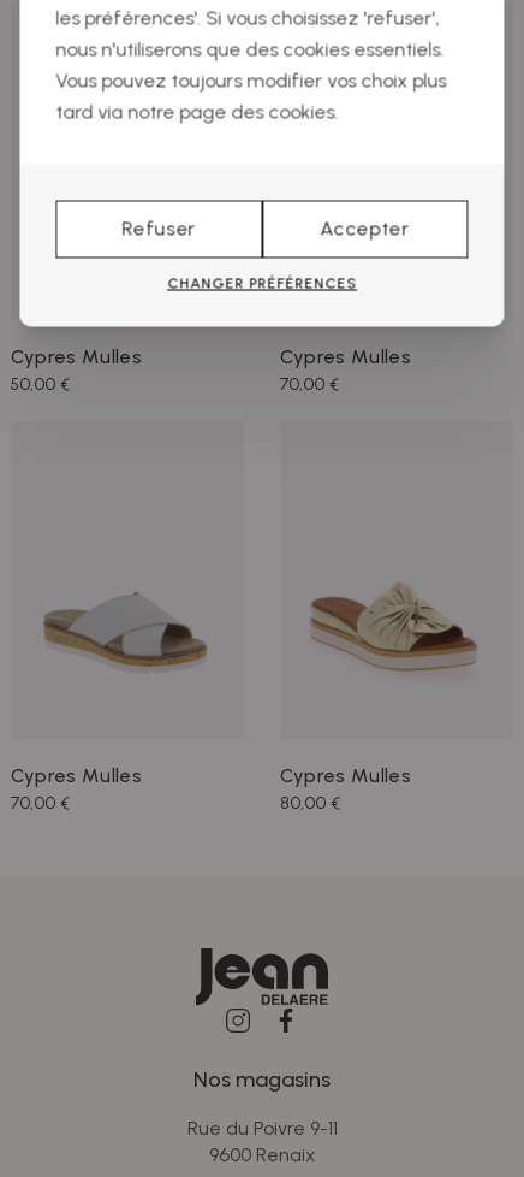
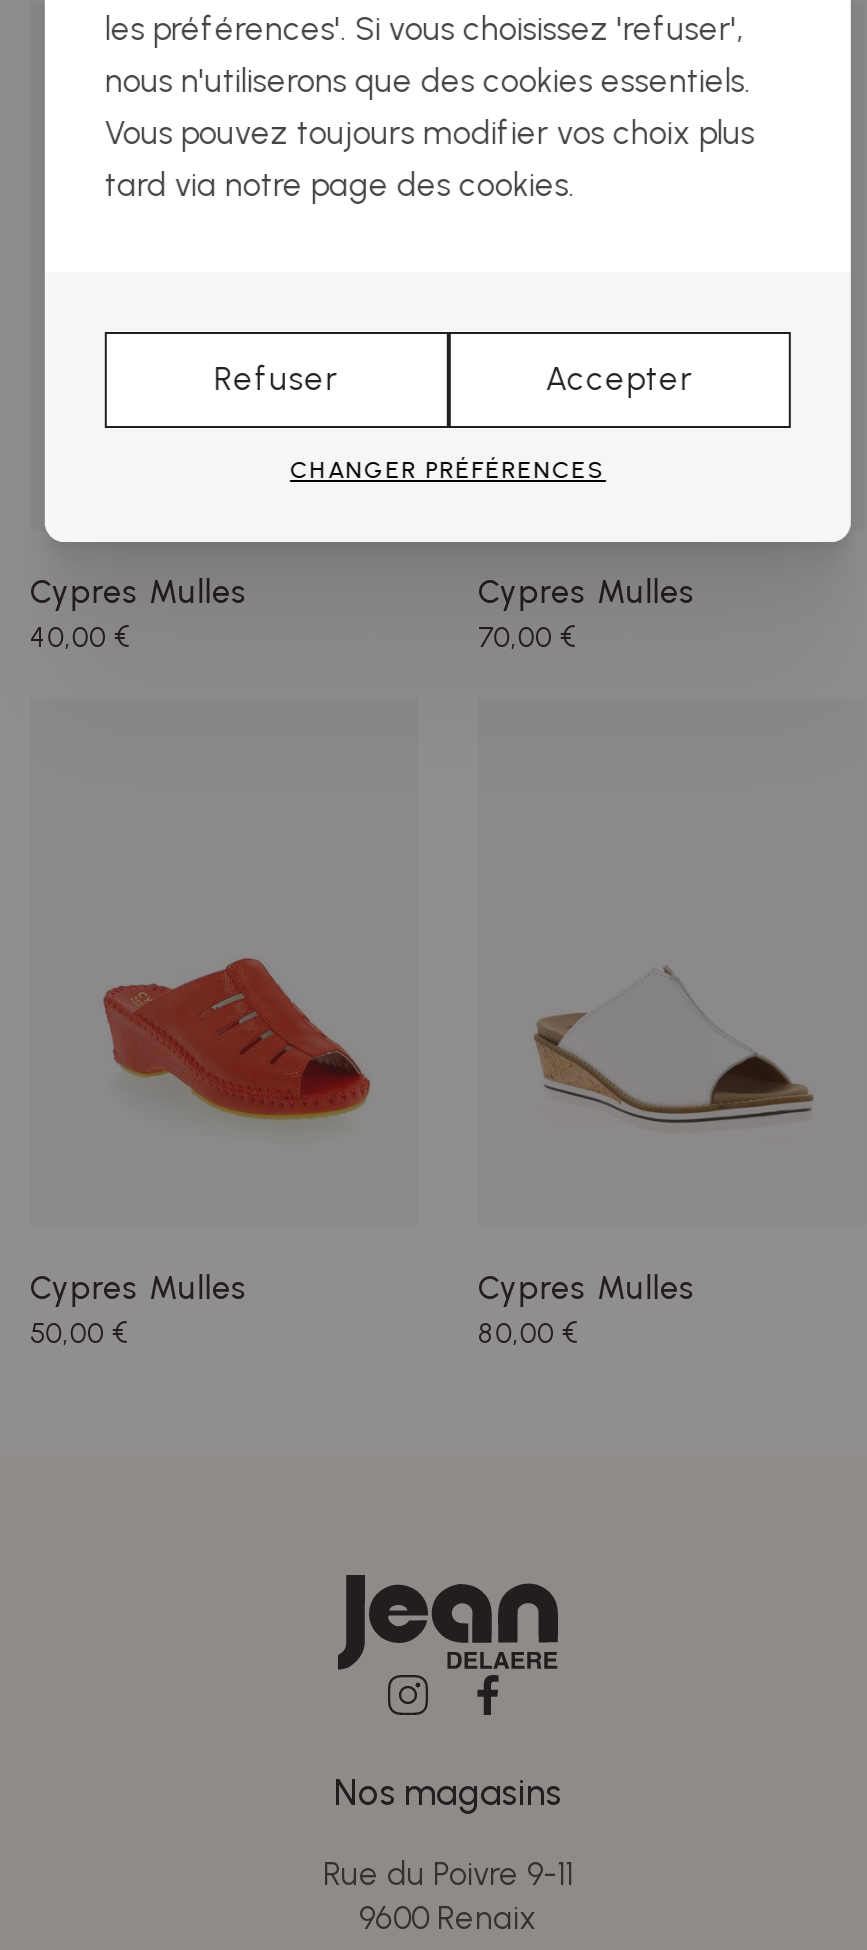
[11,374,70,395] 50,00 € -> [30,621,131,655] 40,00 €
[43,578,214,675] [image] -> [86,957,372,1123] [image]
[310,584,481,675] [image] -> [530,971,814,1123] [image]
[11,793,70,814] 70,00 € -> [30,1317,129,1351] 50,00 €

